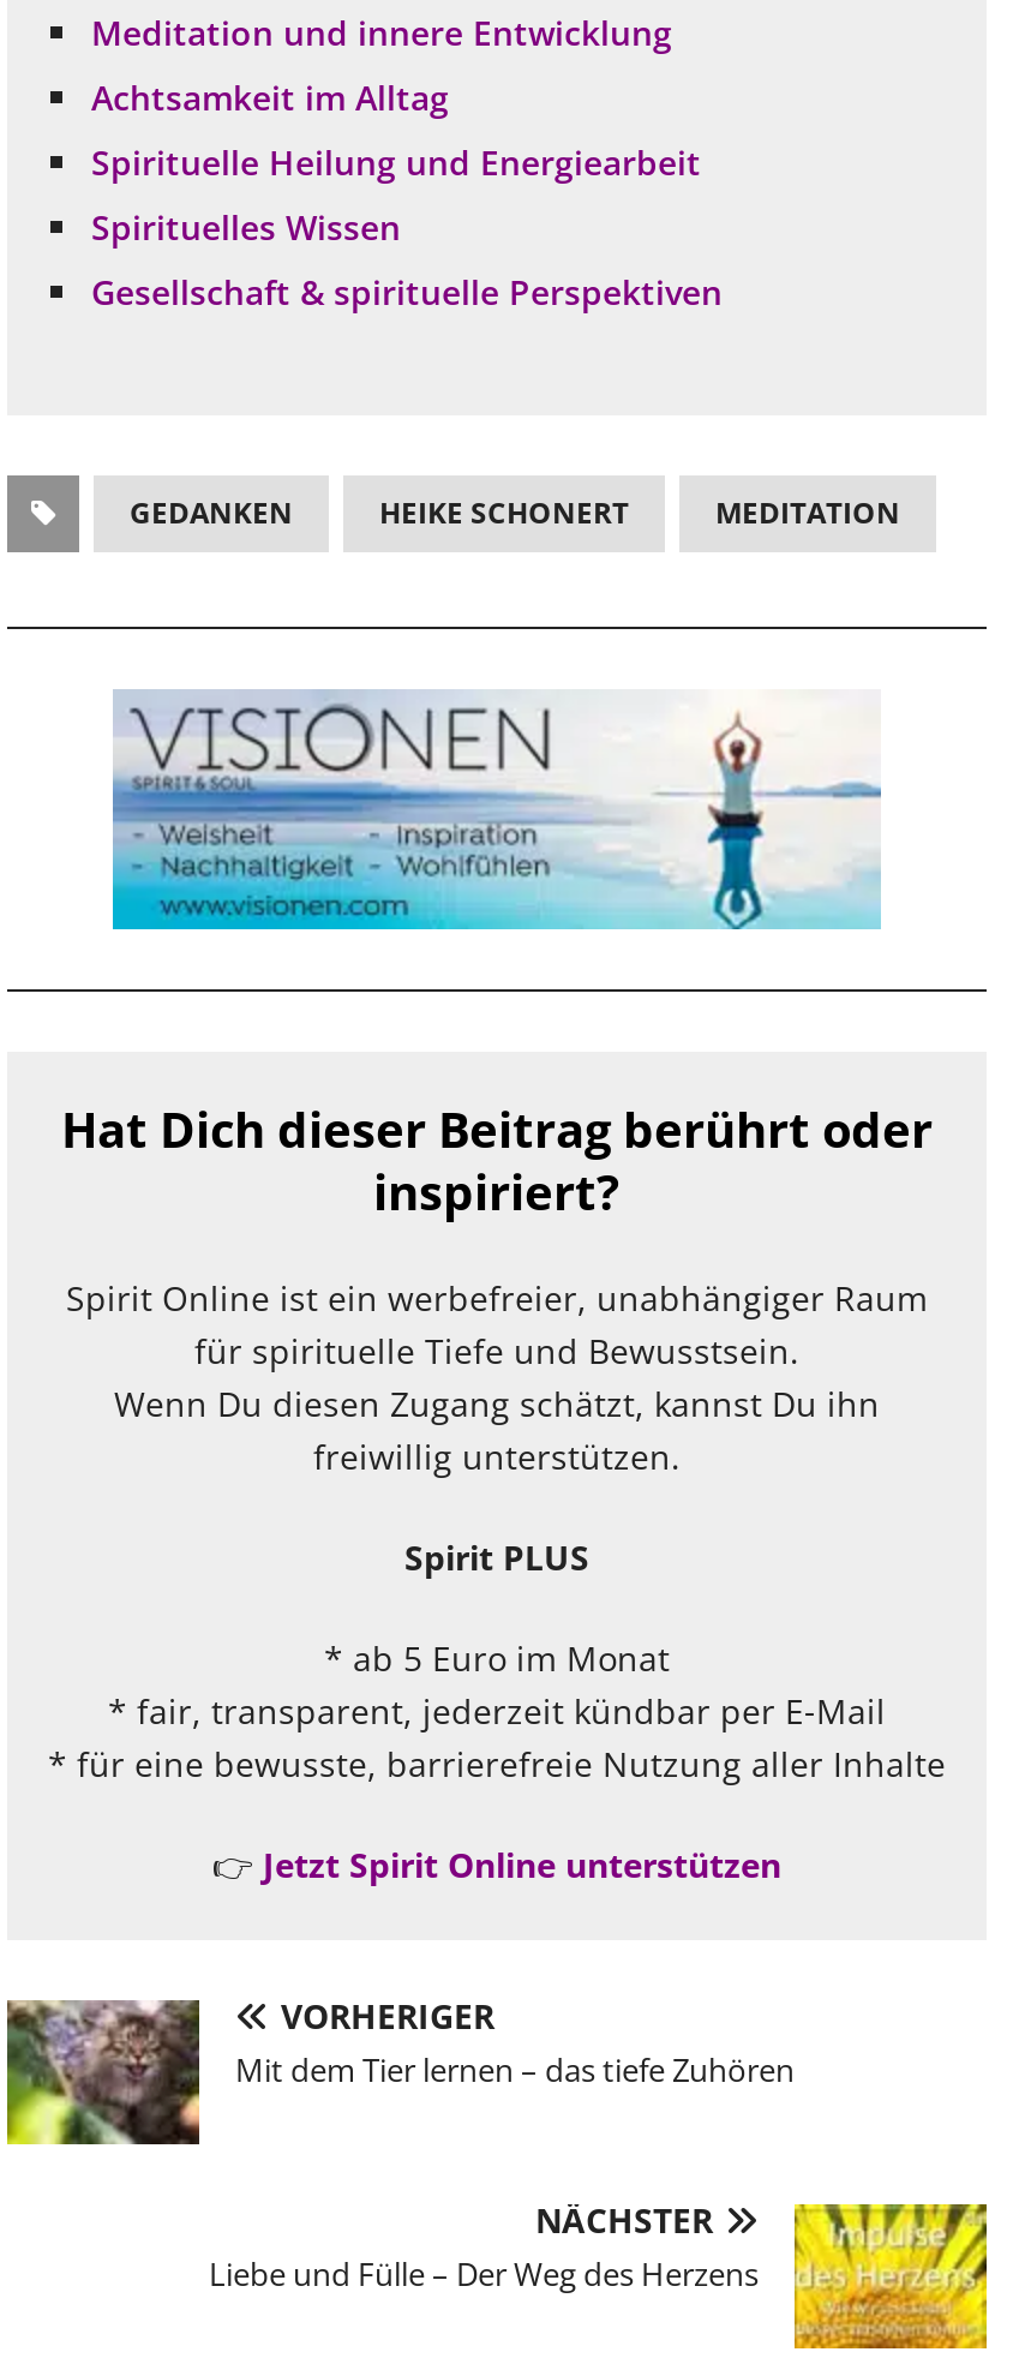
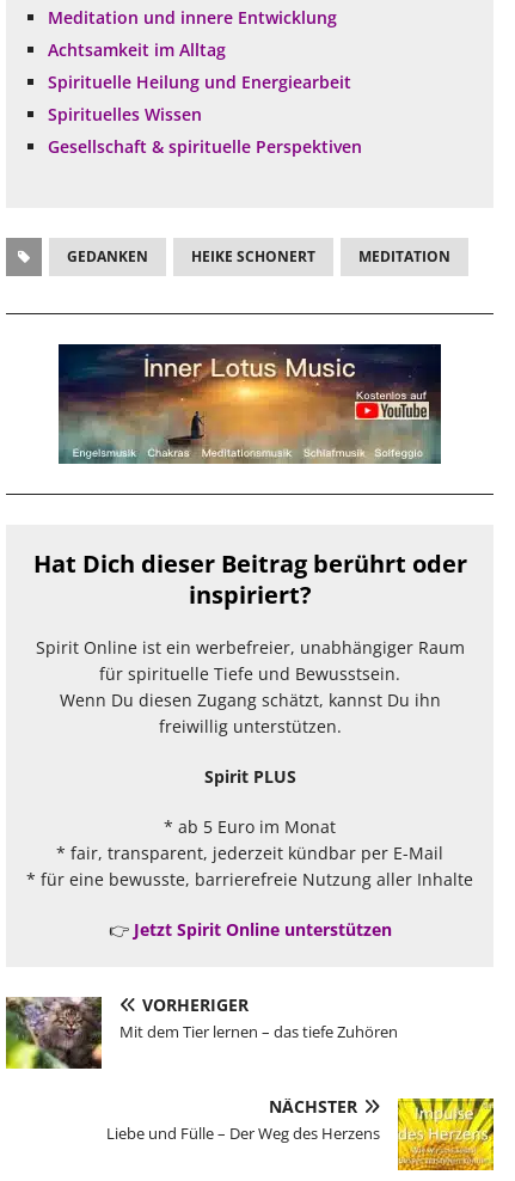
[110,689,883,932] [image] -> [57,343,442,465] [image]

